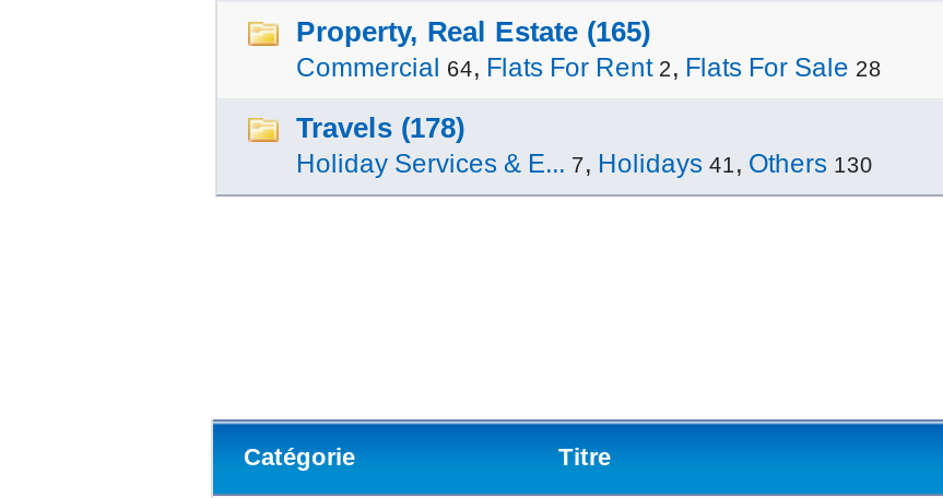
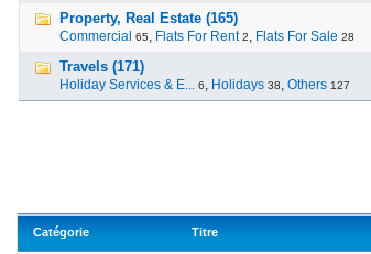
[296,52,882,83] Commercial 64, Flats For Rent 2, Flats For Sale 28 -> [59,29,354,44] Commercial 65, Flats For Rent 2, Flats For Sale 28
[296,111,464,144] Travels (178) -> [59,58,144,75] Travels (171)
[296,149,873,179] Holiday Services & E... 7, Holidays 41, Others 130 -> [59,77,350,92] Holiday Services & E... 6, Holidays 38, Others 127

